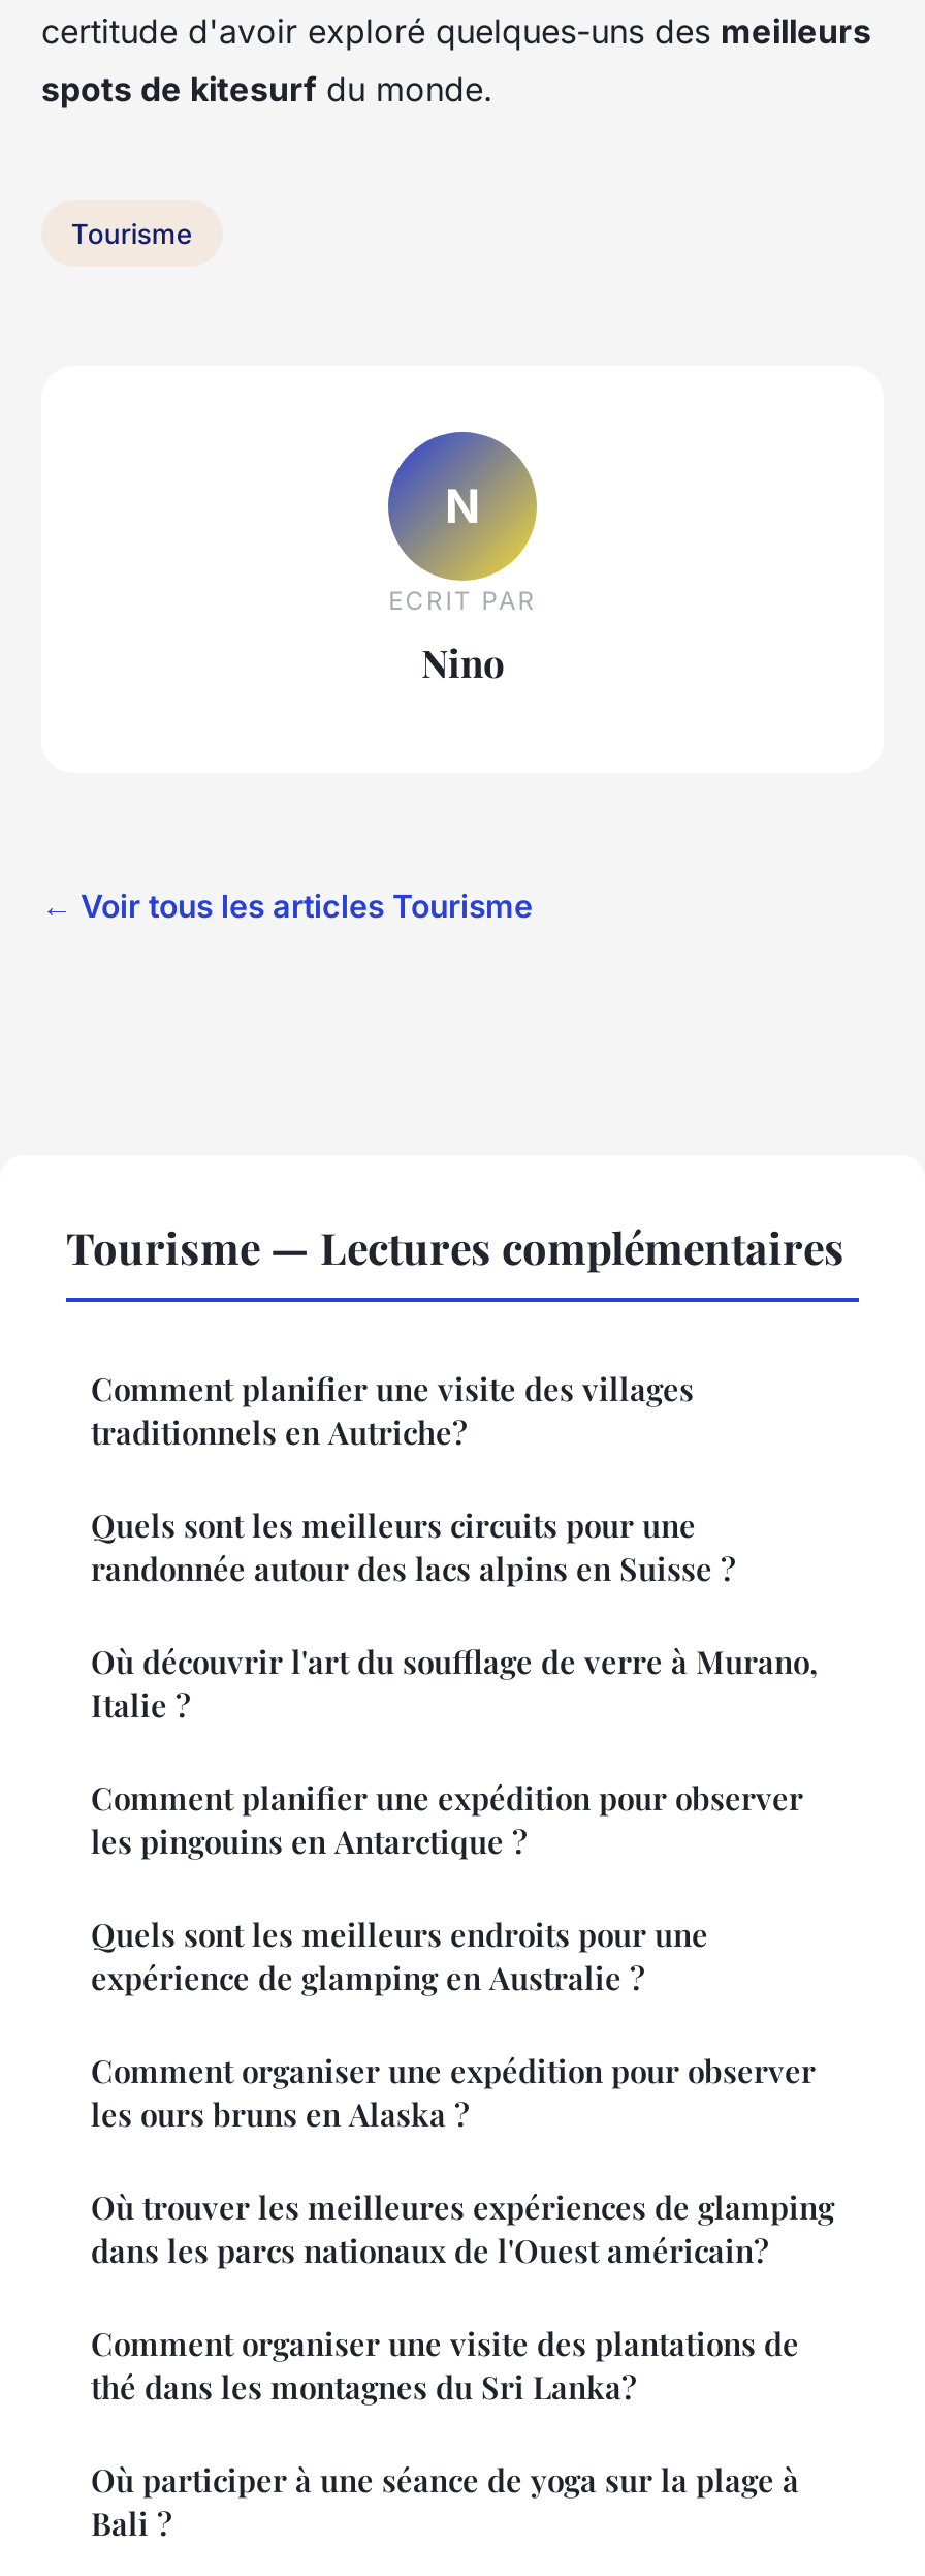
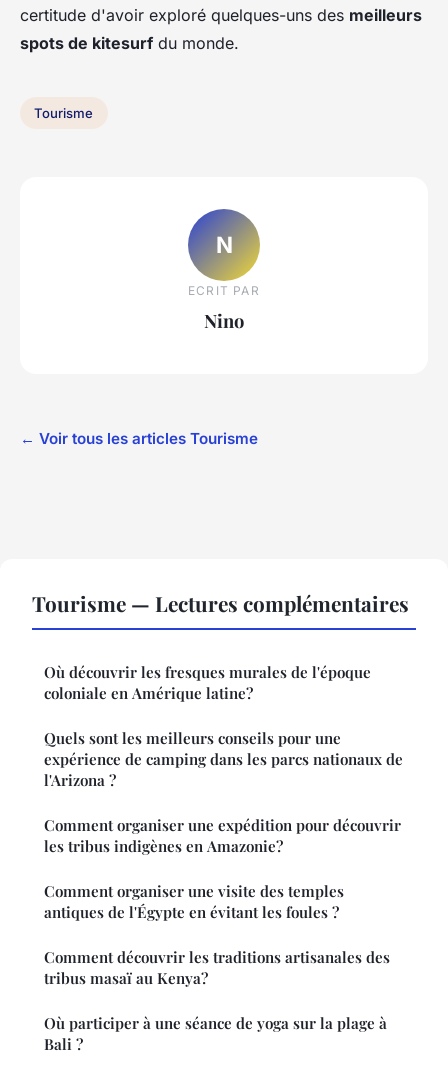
[91,1368,834,2408] Comment planifier une visite des villages | traditionnels en Autriche? | Quels sont les meilleurs circuits pour une | randonnée autour des lacs alpins en Suisse ? | Où découvrir l'art du soufflage de verre à Murano, | Italie ? | Comment planifier une expédition pour observer | les pingouins en Antarctique ? | Quels sont les meilleurs endroits pour une | expérience de glamping en Australie ? | Comment organiser une expédition pour observer | les ours bruns en Alaska ? | Où trouver les meilleures expériences de glamping | dans les parcs nationaux de l'Ouest américain? | Comment organiser une visite des plantations de | thé dans les montagnes du Sri Lanka? -> [44,662,403,988] Où découvrir les fresques murales de l'époque | coloniale en Amérique latine? | Quels sont les meilleurs conseils pour une | expérience de camping dans les parcs nationaux de | l'Arizona ? | Comment organiser une expédition pour découvrir | les tribus indigènes en Amazonie? | Comment organiser une visite des temples | antiques de l'Égypte en évitant les foules ? | Comment découvrir les traditions artisanales des | tribus masaï au Kenya?

